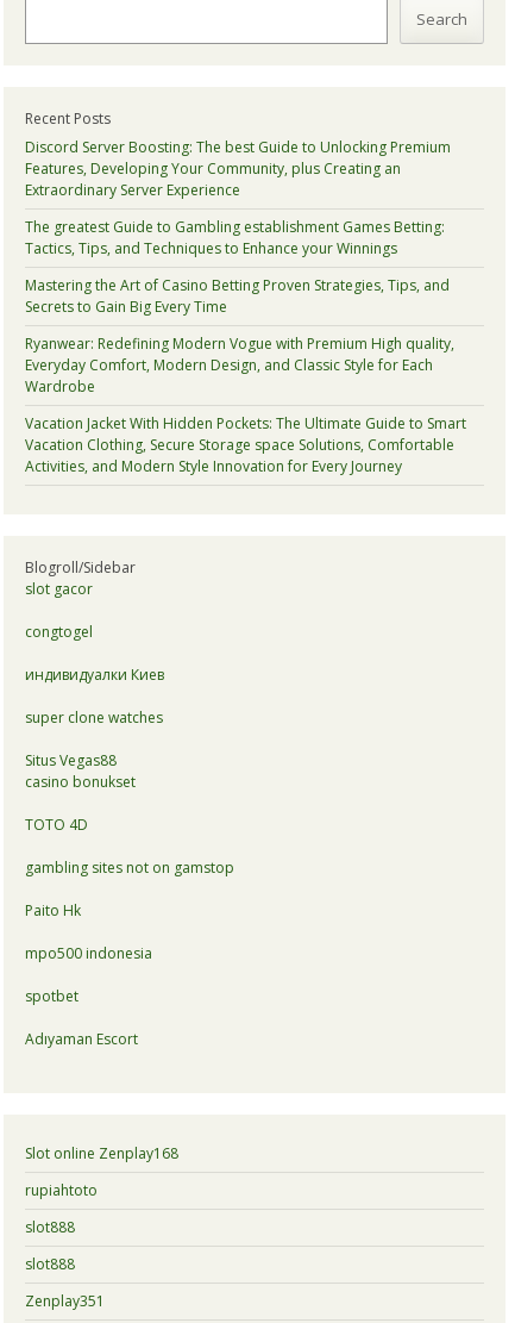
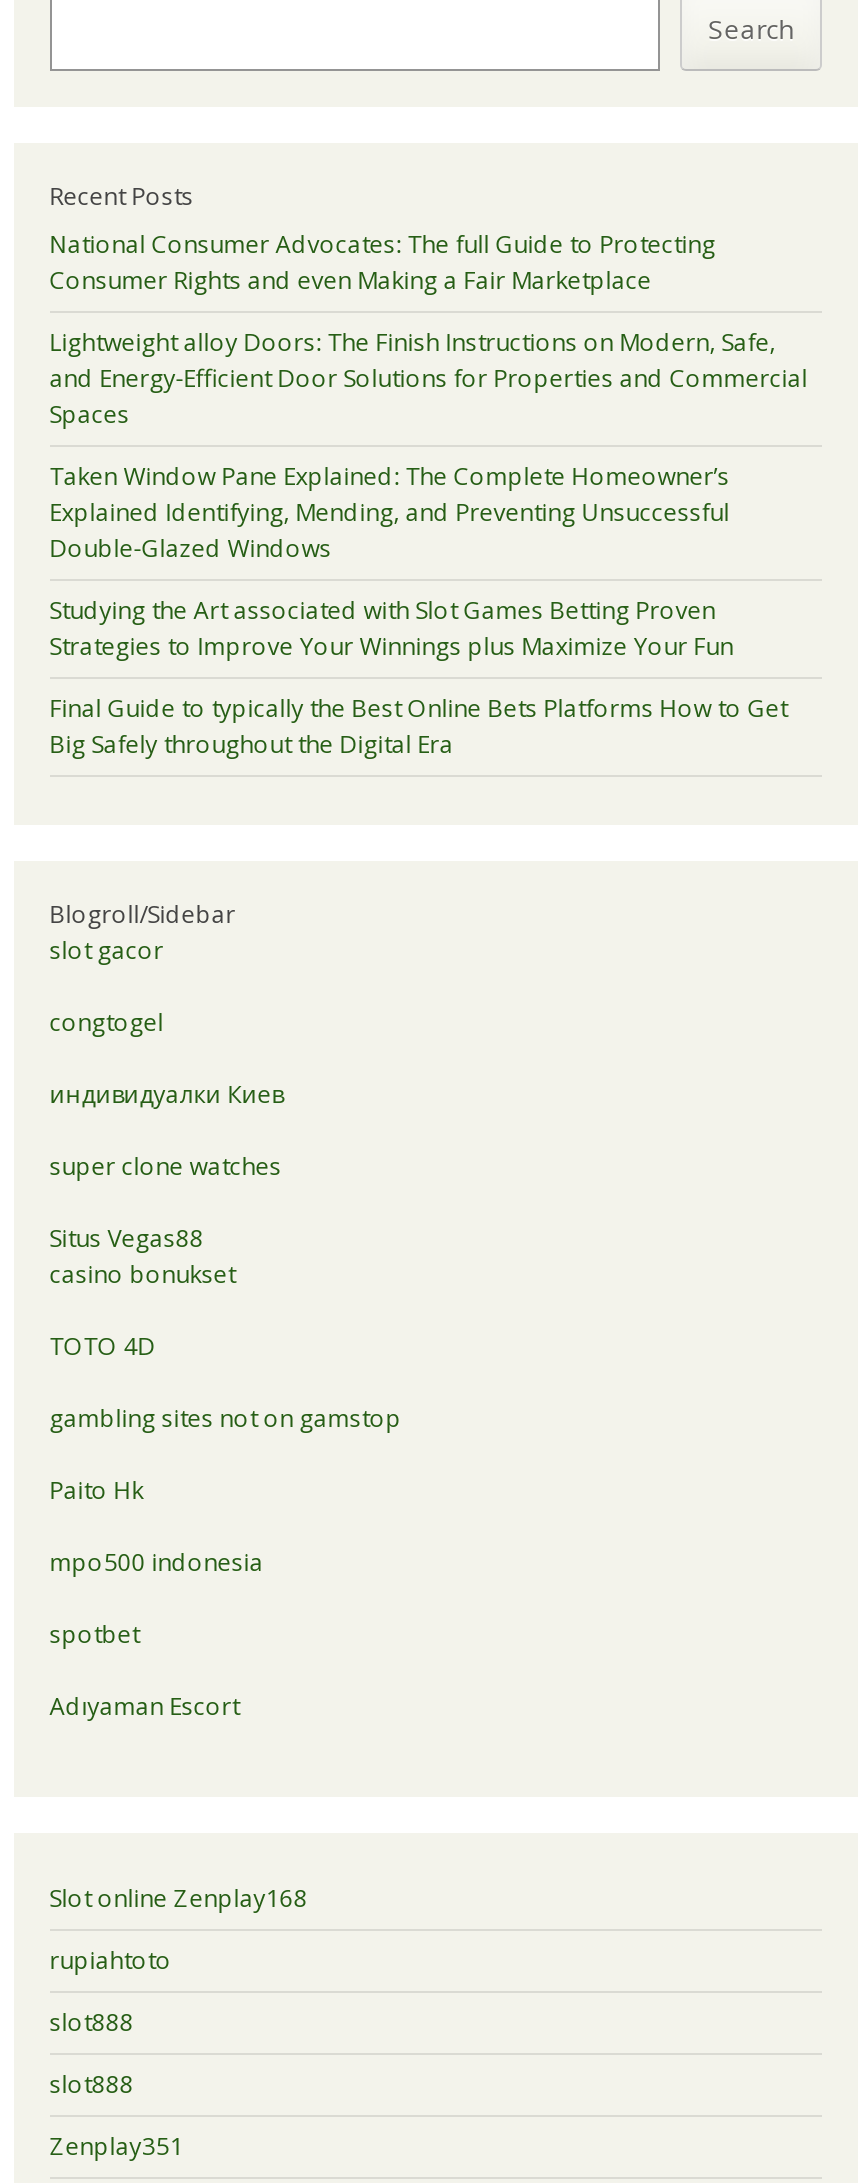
[25,137,451,200] Discord Server Boosting: The best Guide to Unlocking Premium | Features, Developing Your Community, plus Creating an | Extraordinary Server Experience -> [50,226,716,296] National Consumer Advocates: The full Guide to Protecting | Consumer Rights and even Making a Fair Marketplace
[25,216,445,258] The greatest Guide to Gambling establishment Games Betting: | Tactics, Tips, and Techniques to Enhance your Winnings -> [50,324,808,430] Lightweight alloy Doors: The Finish Instructions on Modern, Safe, | and Energy-Efficient Door Solutions for Properties and Commercial | Spaces
[25,275,449,316] Mastering the Art of Casino Betting Proven Strategies, Tips, and | Secrets to Gain Big Every Time -> [50,458,730,564] Taken Window Pane Explained: The Complete Homeowner’s | Explained Identifying, Mending, and Preventing Unsuccessful | Double-Glazed Windows
[25,333,454,396] Ryanwear: Redefining Modern Vogue with Premium High quality, | Everyday Comfort, Modern Design, and Classic Style for Each | Wardrobe -> [50,592,734,662] Studying the Art associated with Slot Games Betting Proven | Strategies to Improve Your Winnings plus Maximize Your Fun
[25,413,466,476] Vacation Jacket With Hidden Pockets: The Ultimate Guide to Smart | Vacation Clothing, Secure Storage space Solutions, Comfortable | Activities, and Modern Style Innovation for Every Journey -> [50,690,788,760] Final Guide to typically the Best Online Bets Platforms How to Get | Big Safely throughout the Digital Era

